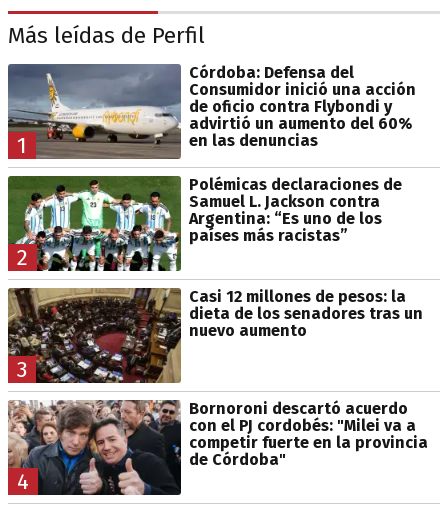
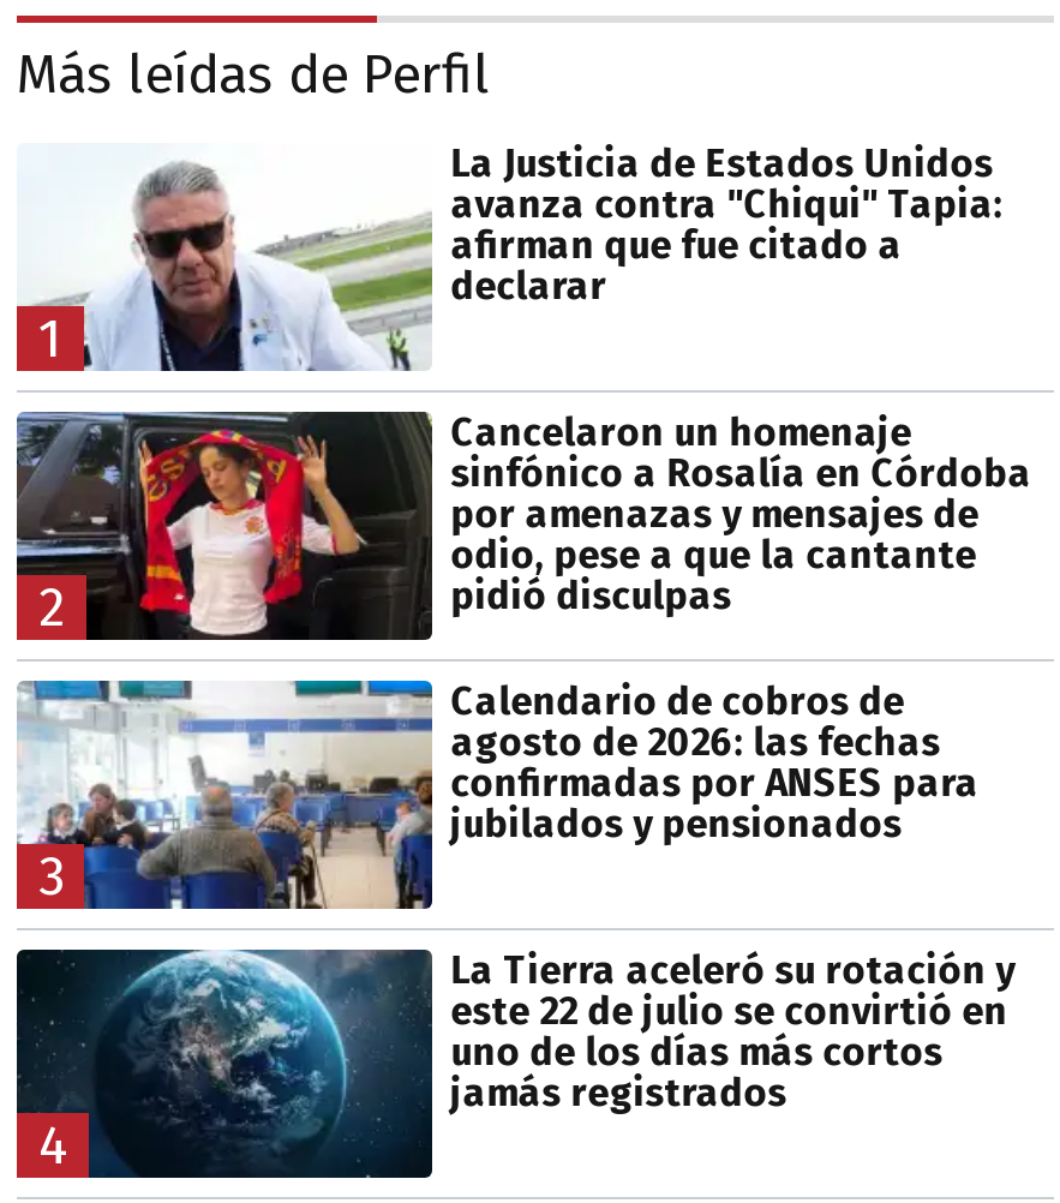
[7,63,416,160] [image] | Córdoba: Defensa del | Consumidor inició una acción | de oficio contra Flybondi y | advirtió un aumento del 60% | en las denuncias -> [17,140,1003,373] [image] | La Justicia de Estados Unidos | avanza contra "Chiqui" Tapia: | afirman que fue citado a | declarar
[7,175,402,272] [image] | Polémicas declaraciones de | Samuel L. Jackson contra | Argentina: “Es uno de los | países más racistas” -> [14,409,1032,642] [image] | Cancelaron un homenaje | sinfónico a Rosalía en Córdoba | por amenazas y mensajes de | odio, pese a que la cantante | pidió disculpas
[7,287,423,384] [image] | Casi 12 millones de pesos: la | dieta de los senadores tras un | nuevo aumento -> [17,678,979,911] [image] | Calendario de cobros de | agosto de 2026: las fechas | confirmadas por ANSES para | jubilados y pensionados
[7,399,428,496] [image] | Bornoroni descartó acuerdo | con el PJ cordobés: "Milei va a | competir fuerte en la provincia | de Córdoba" -> [14,947,1015,1180] [image] | La Tierra aceleró su rotación y | este 22 de julio se convirtió en | uno de los días más cortos | jamás registrados

